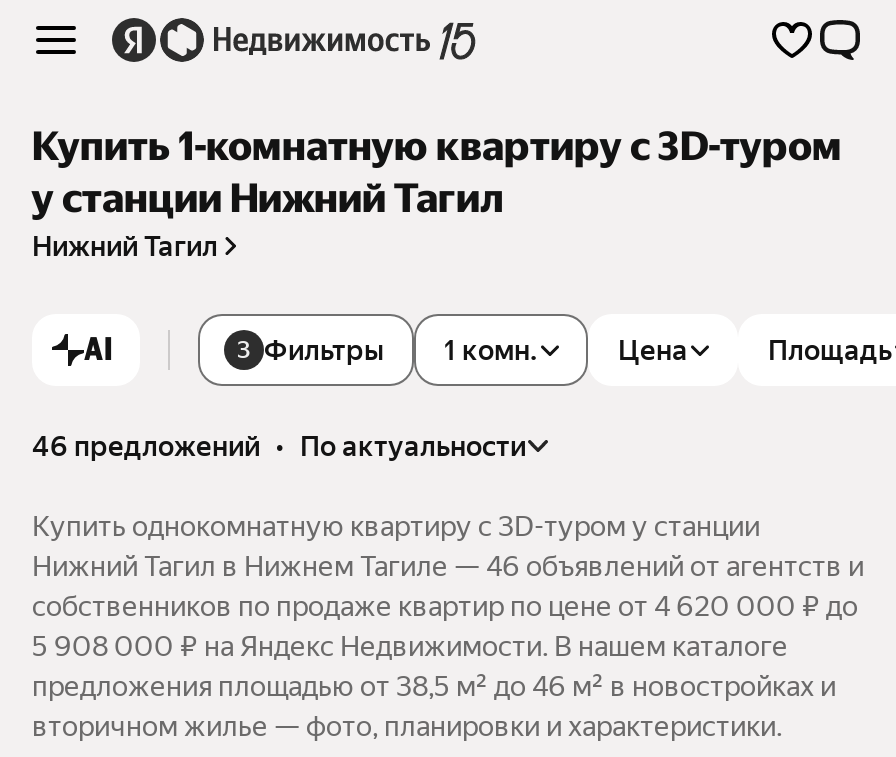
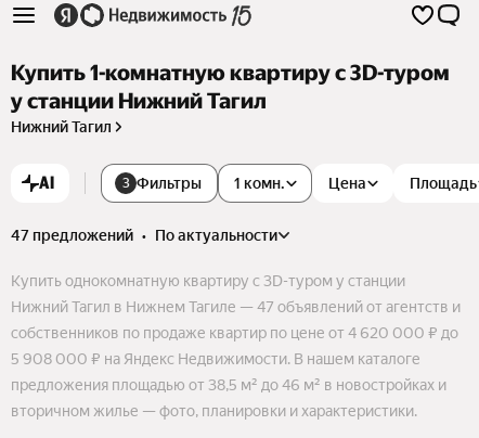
[32,430,526,462] 46 предложений • по актуальности -> [11,227,277,244] 47 предложений • по актуальности
[32,550,864,582] Нижний Тагил в Нижнем Тагиле — 46 объявлений от агентств и -> [11,298,461,316] Нижний Тагил в Нижнем Тагиле — 47 объявлений от агентств и

